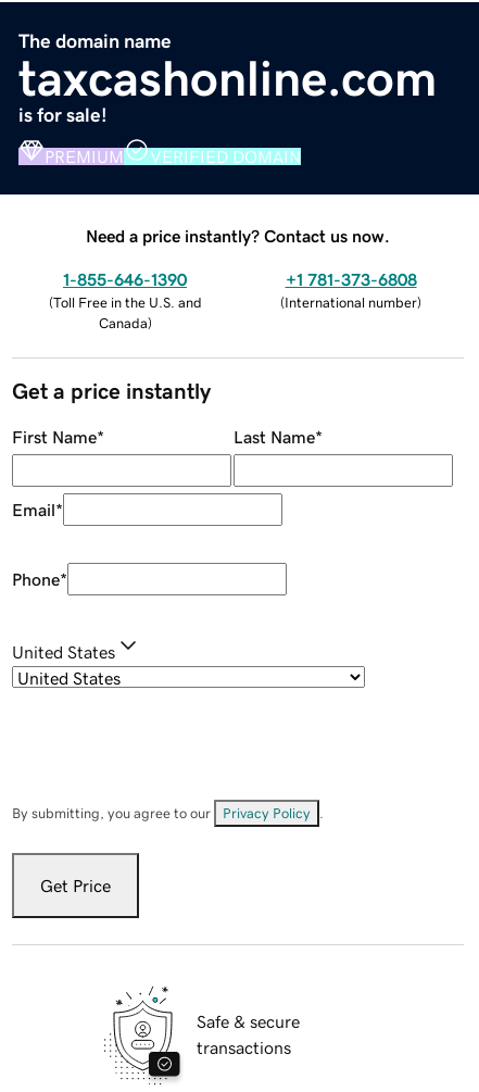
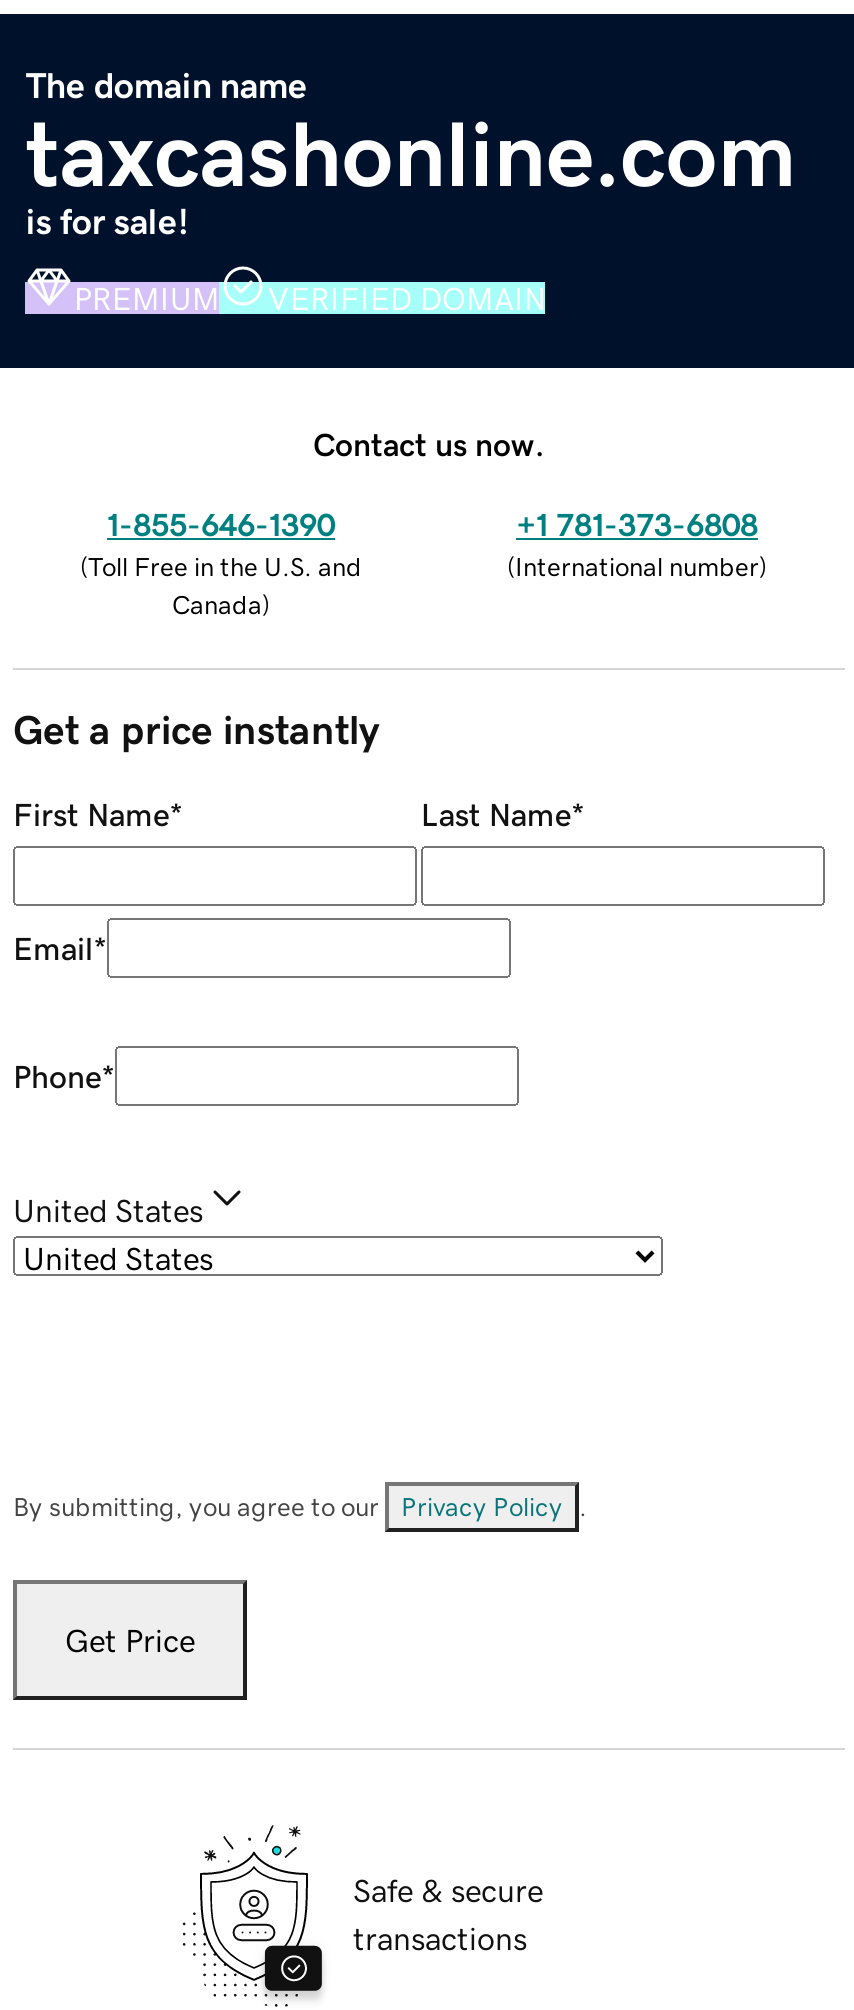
[86,227,390,244] Need a price instantly? Contact us now. -> [313,427,545,459] Contact us now.

